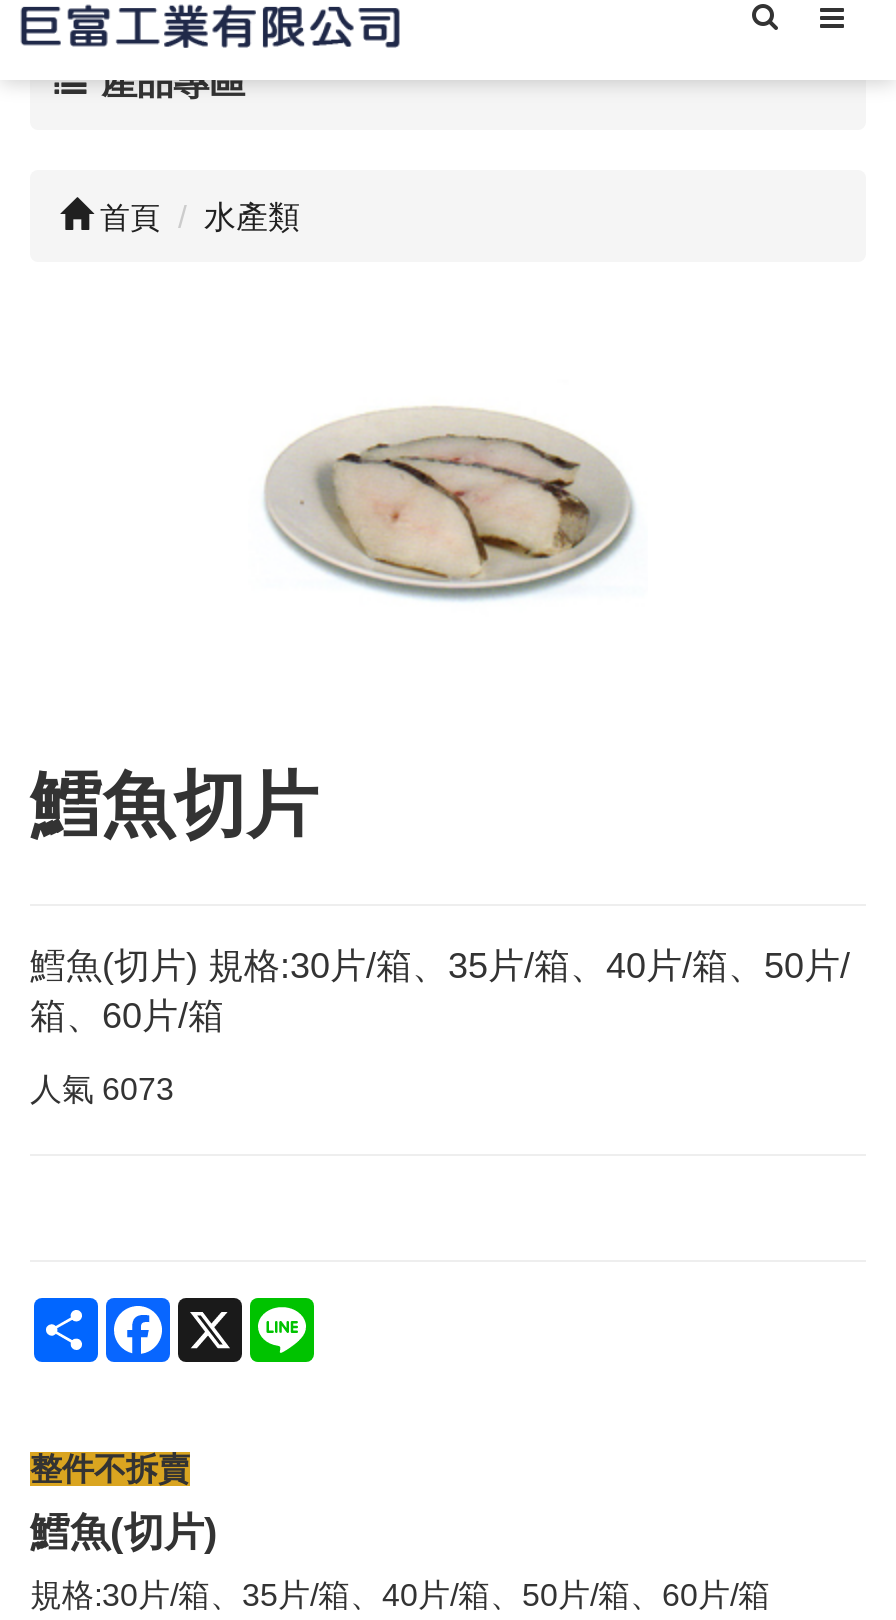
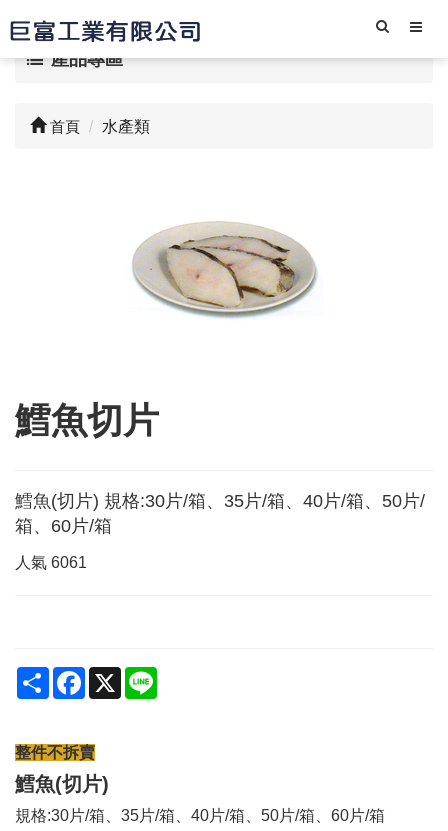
[30,1072,174,1106] 人氣6073 -> [15,554,87,571] 人氣6061

